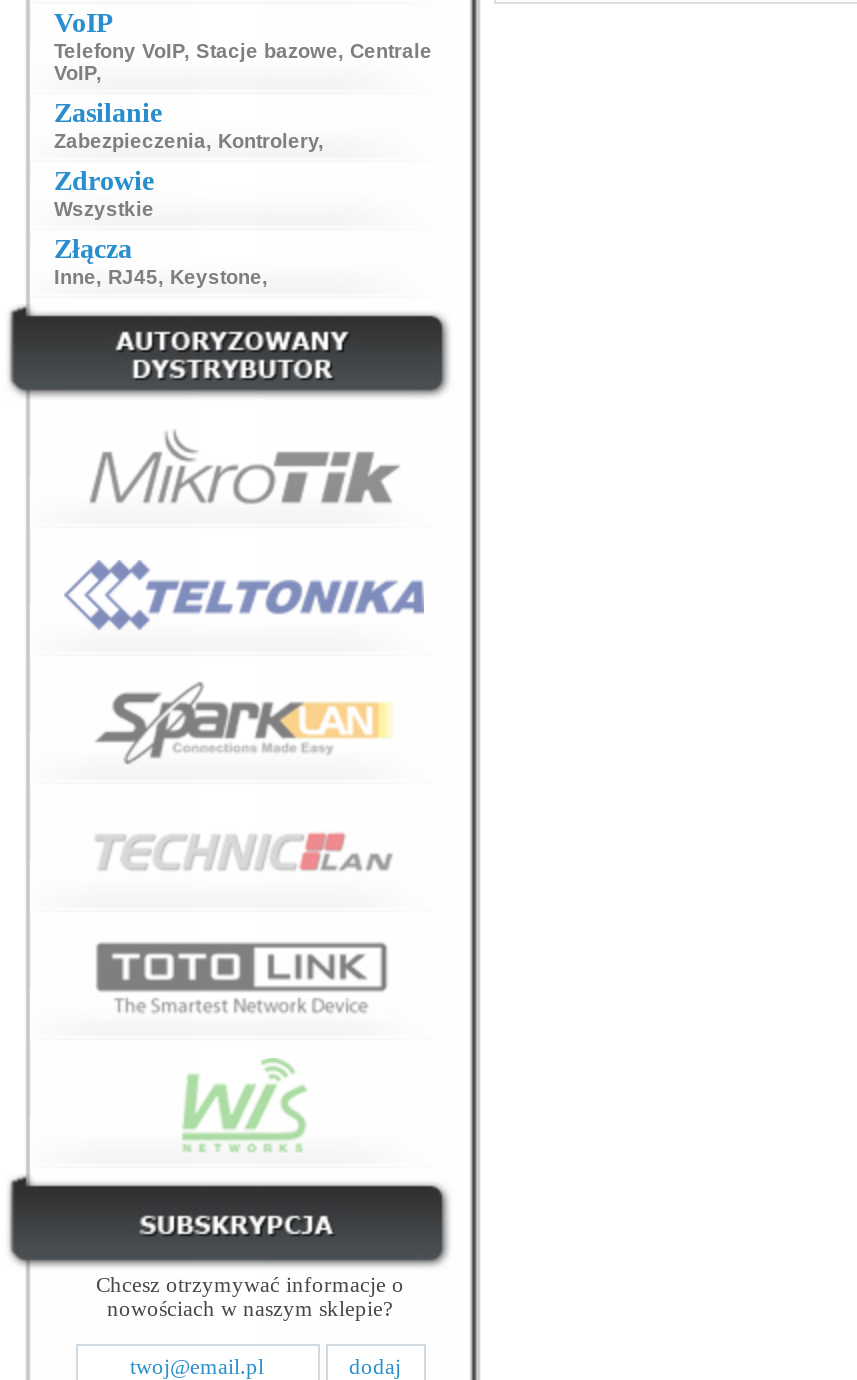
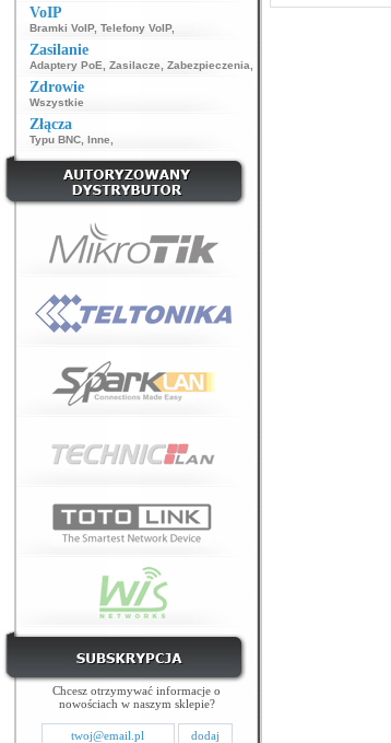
[54,40,432,84] Telefony VoIP, Stacje bazowe, Centrale | VoIP, -> [29,22,175,34] Bramki VoIP, Telefony VoIP,
[54,130,324,152] Zabezpieczenia, Kontrolery, -> [29,59,253,71] Adaptery PoE, Zasilacze, Zabezpieczenia,
[54,266,268,288] Inne, RJ45, Keystone, -> [29,133,114,146] Typu BNC, Inne,

